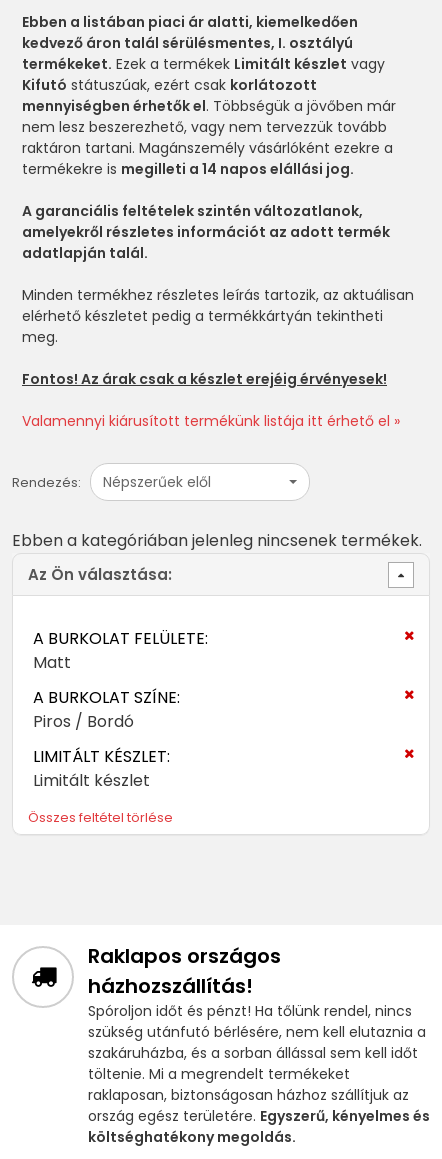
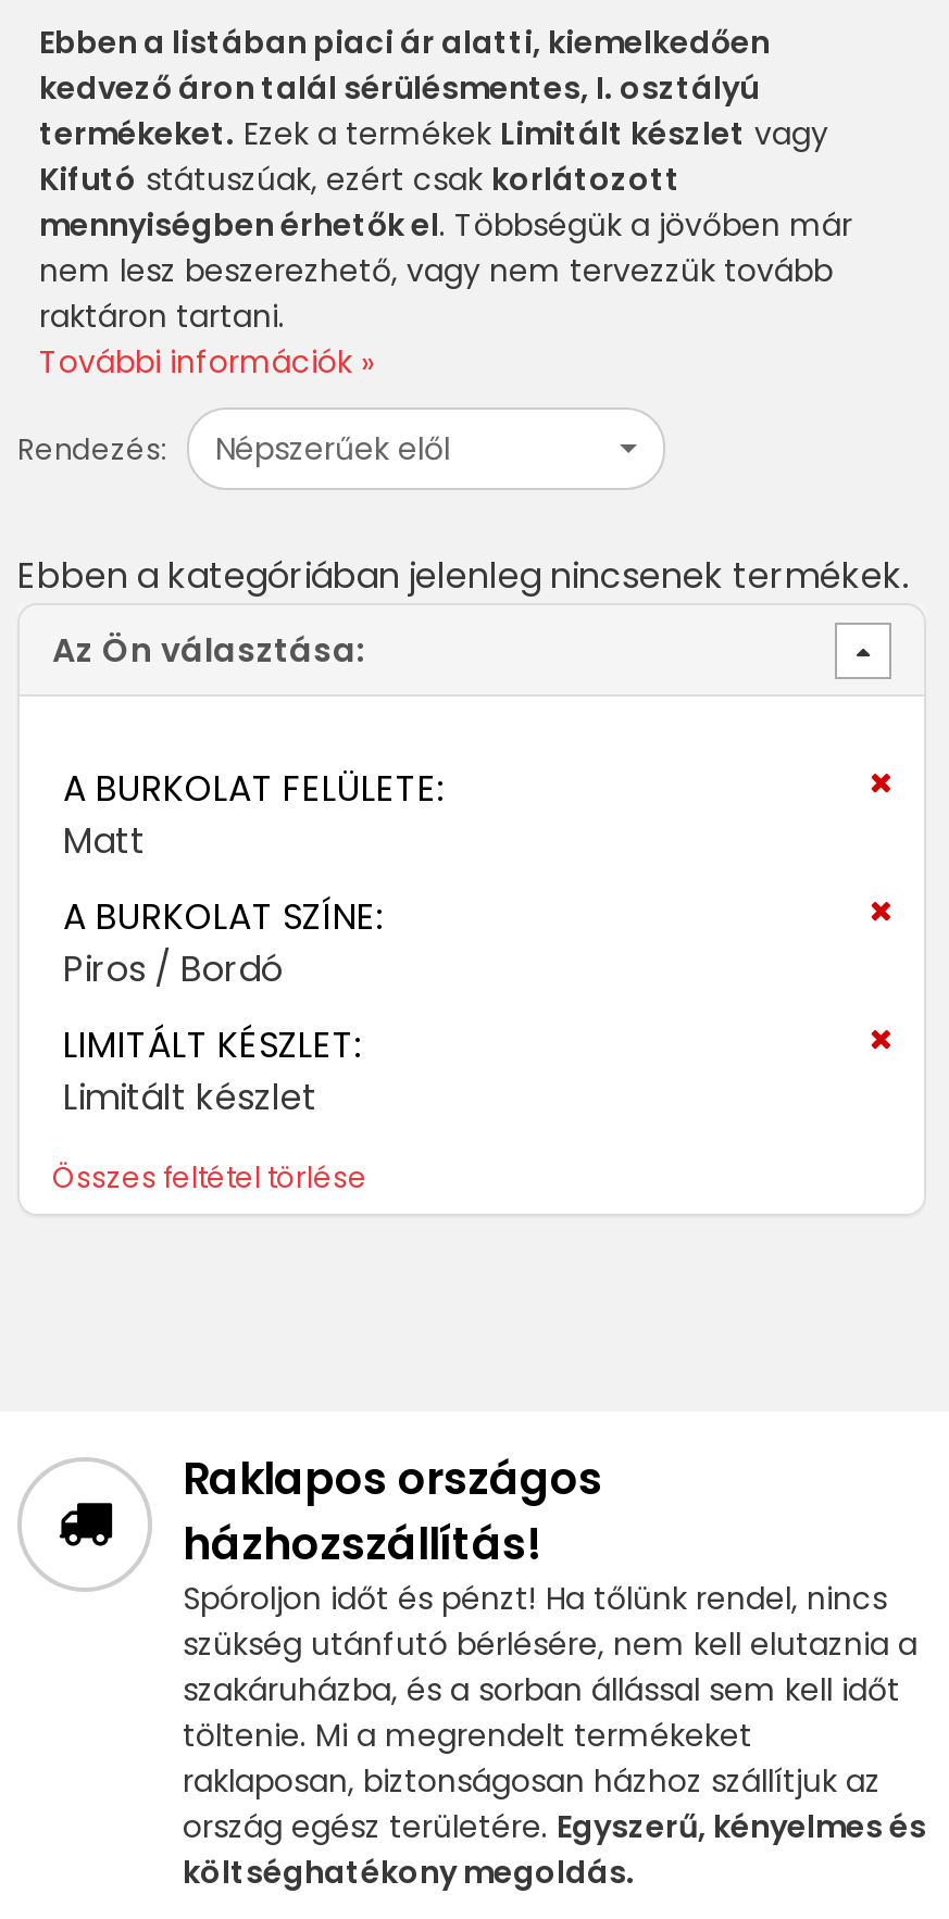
[22,138,414,431] raktáron tartani. Magánszemély vásárlóként ezekre a | termékekre is megilleti a 14 napos elállási jog. | A garanciális feltételek szintén változatlanok, | amelyekről részletes információt az adott termék | adatlapján talál. | Minden termékhez részletes leírás tartozik, az aktuálisan | elérhető készletet pedig a termékkártyán tekintheti | meg. | Fontos! Az árak csak a készlet erejéig érvényesek! | Valamennyi kiárusított termékünk listája itt érhető el » -> [39,294,374,384] raktáron tartani. | További információk »

